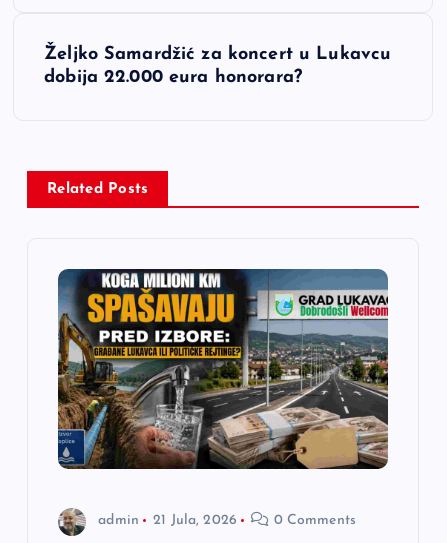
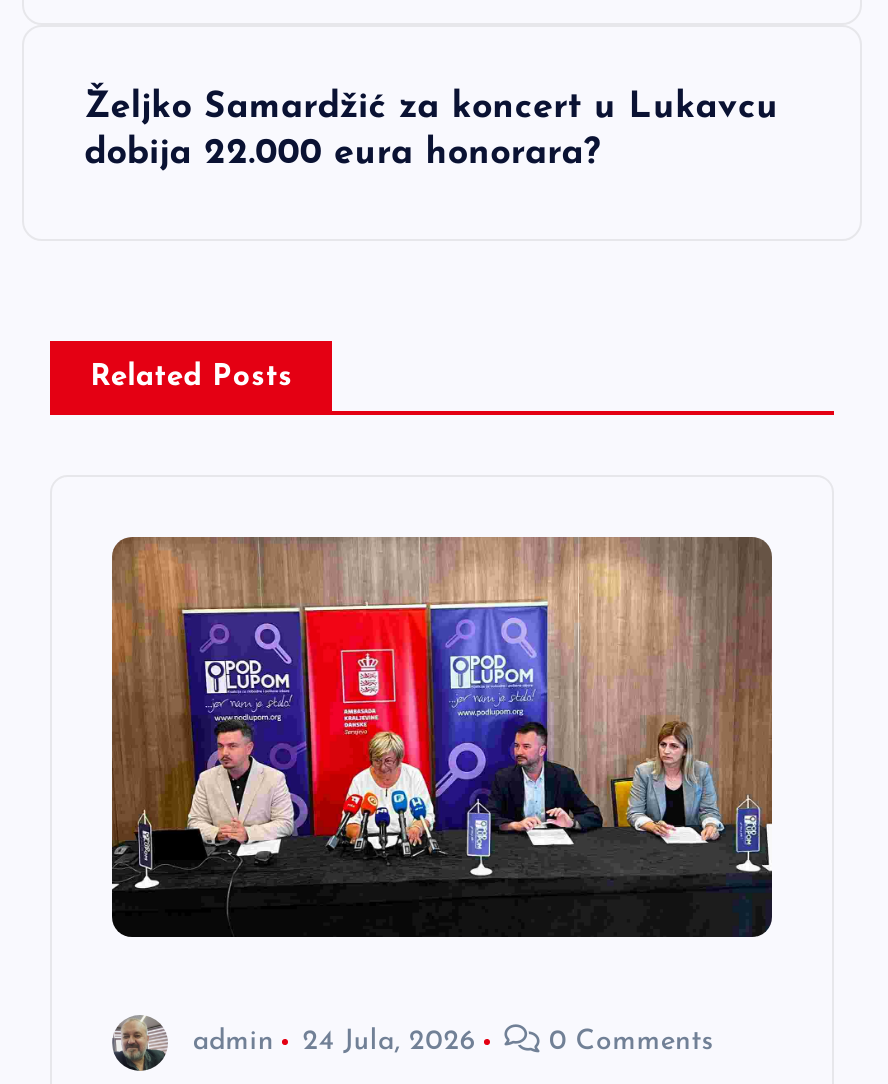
[57,268,389,470] [image] -> [110,536,774,938] [image]
[98,513,237,528] admin 21 Jula, 2026 -> [193,1027,476,1057] admin 24 Jula, 2026

